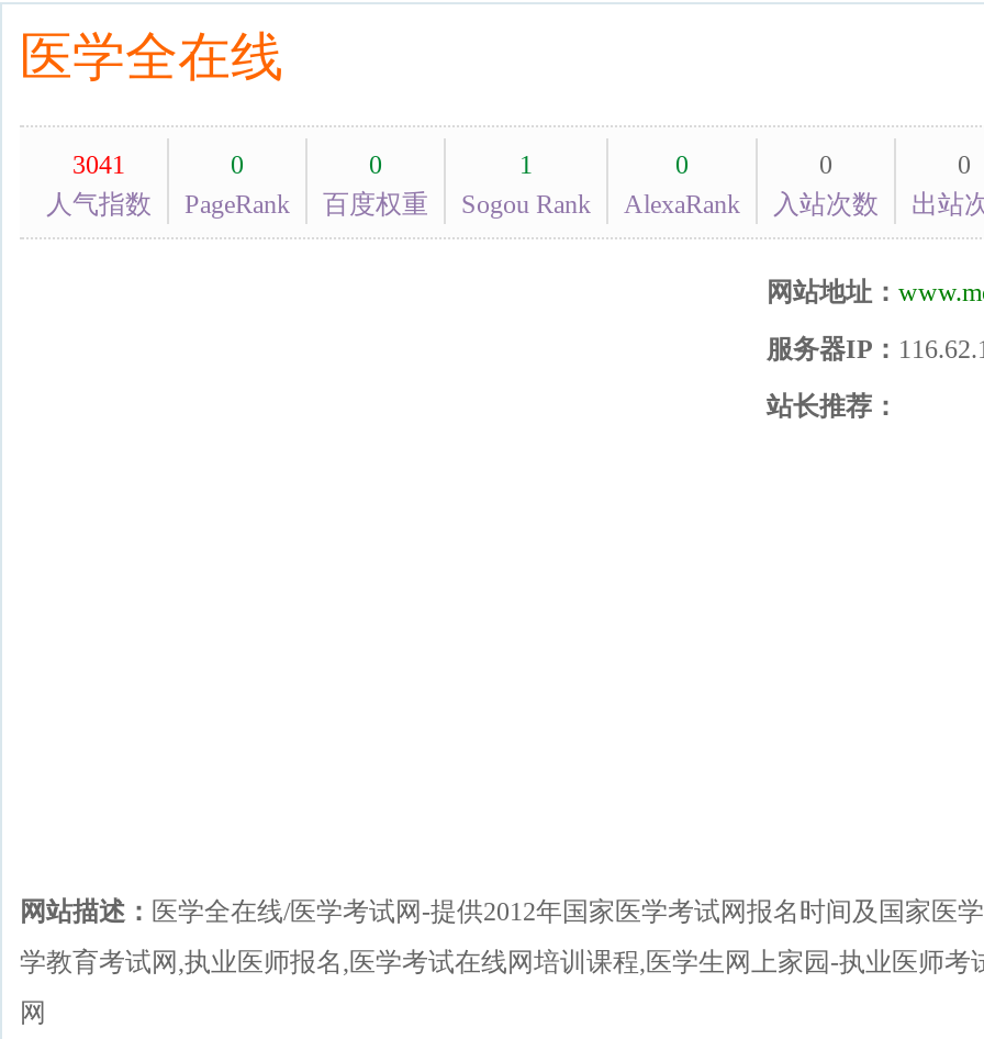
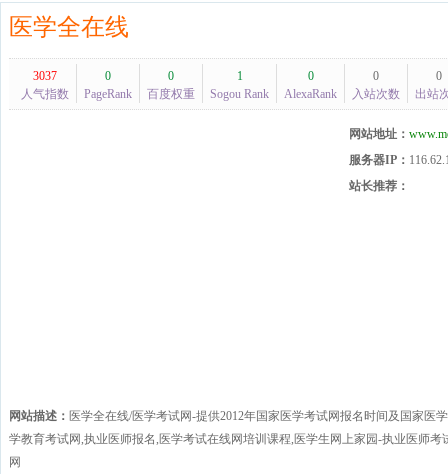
[72,149,125,180] 3041 -> [33,69,57,83] 3037

